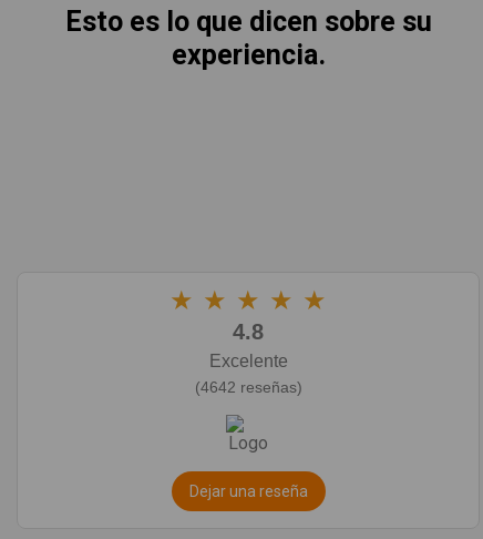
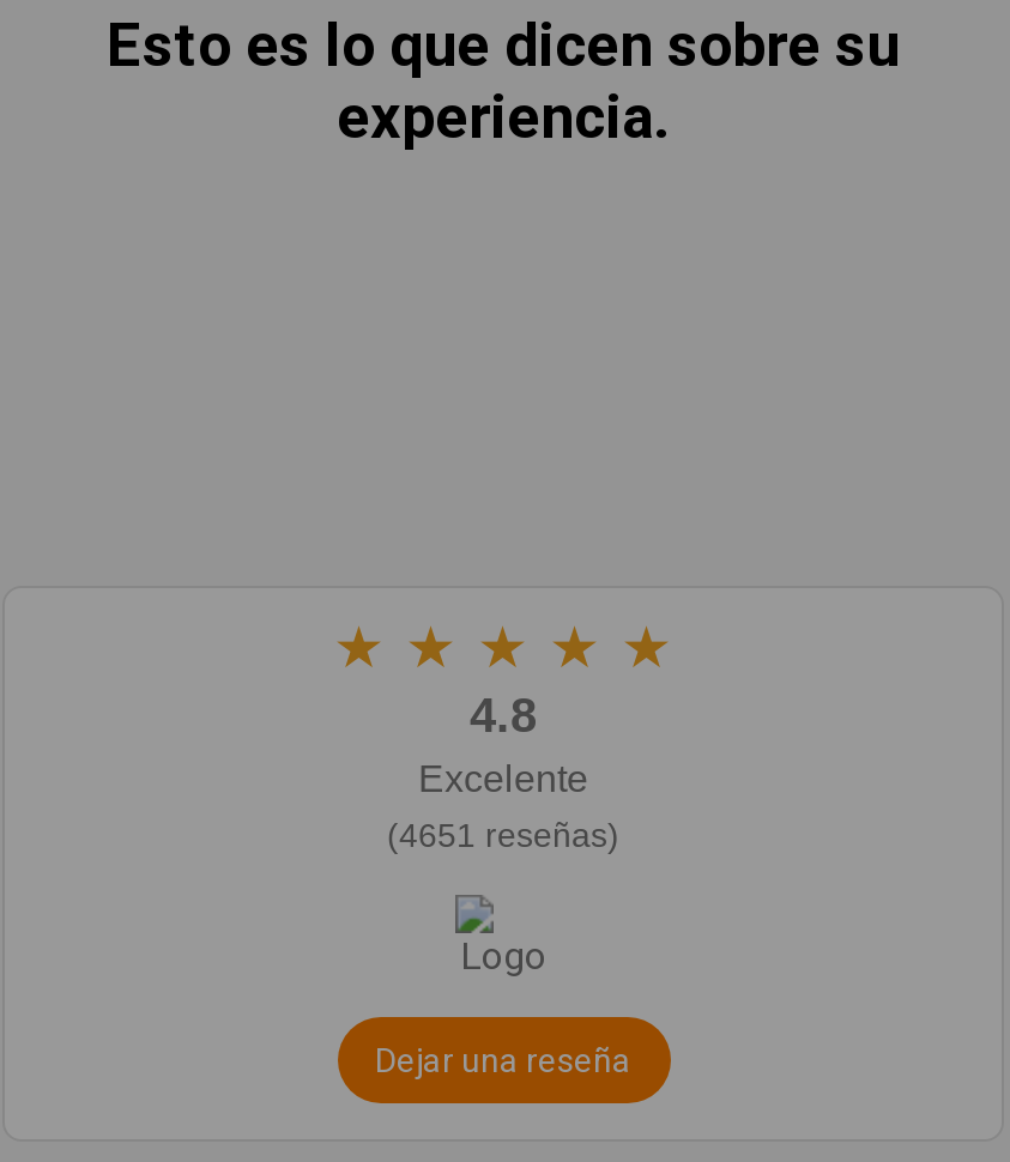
[194,379,302,396] (4642 reseñas) -> [387,817,619,855] (4651 reseñas)

